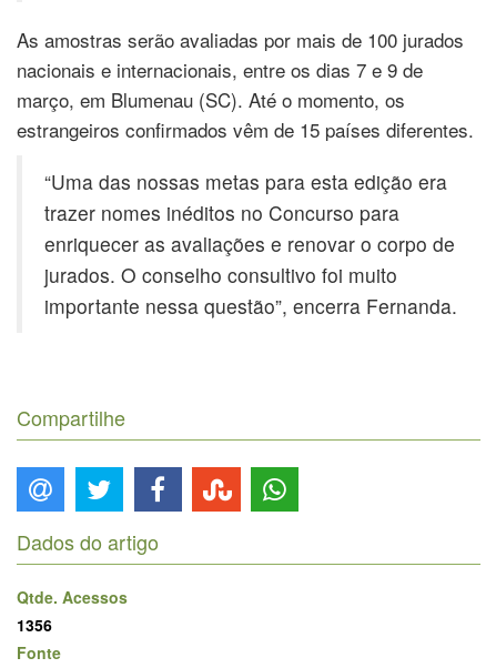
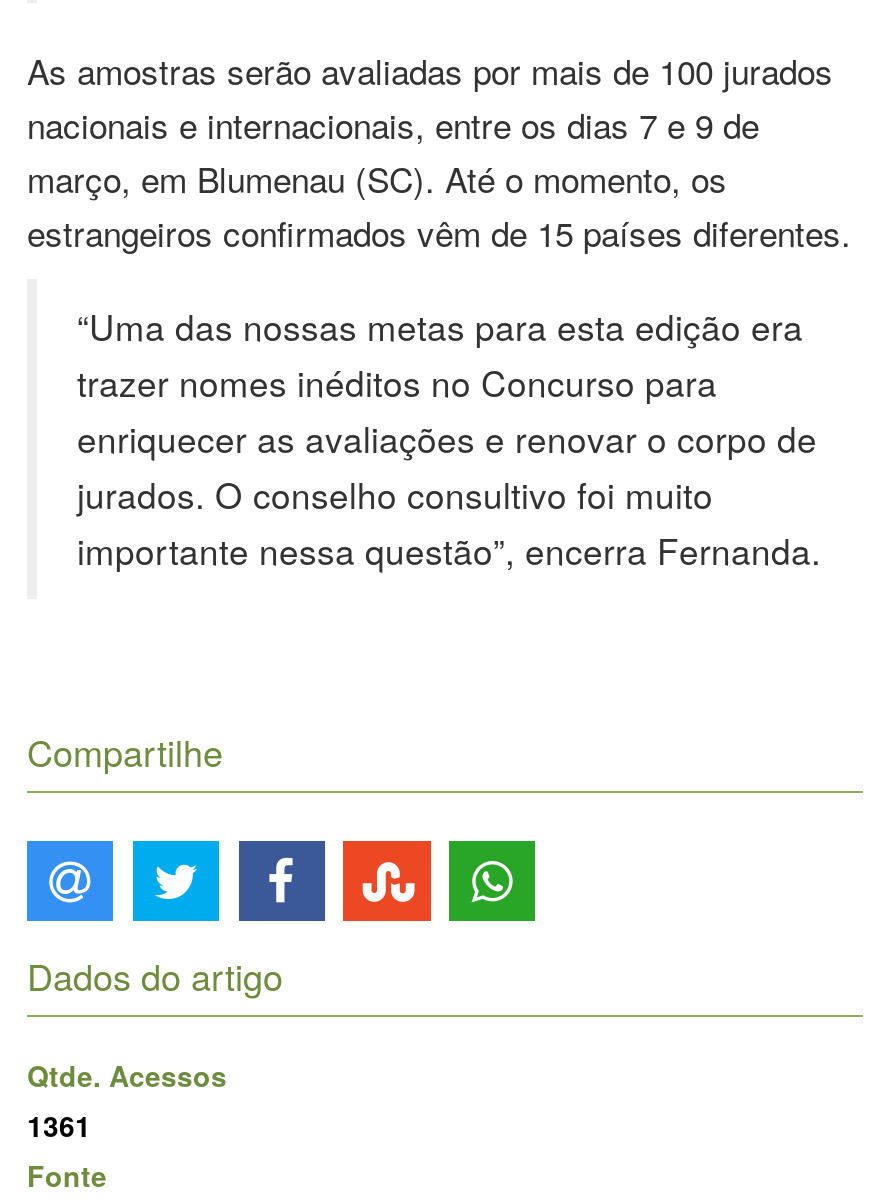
[17,614,52,636] 1356 -> [27,1105,91,1145] 1361

